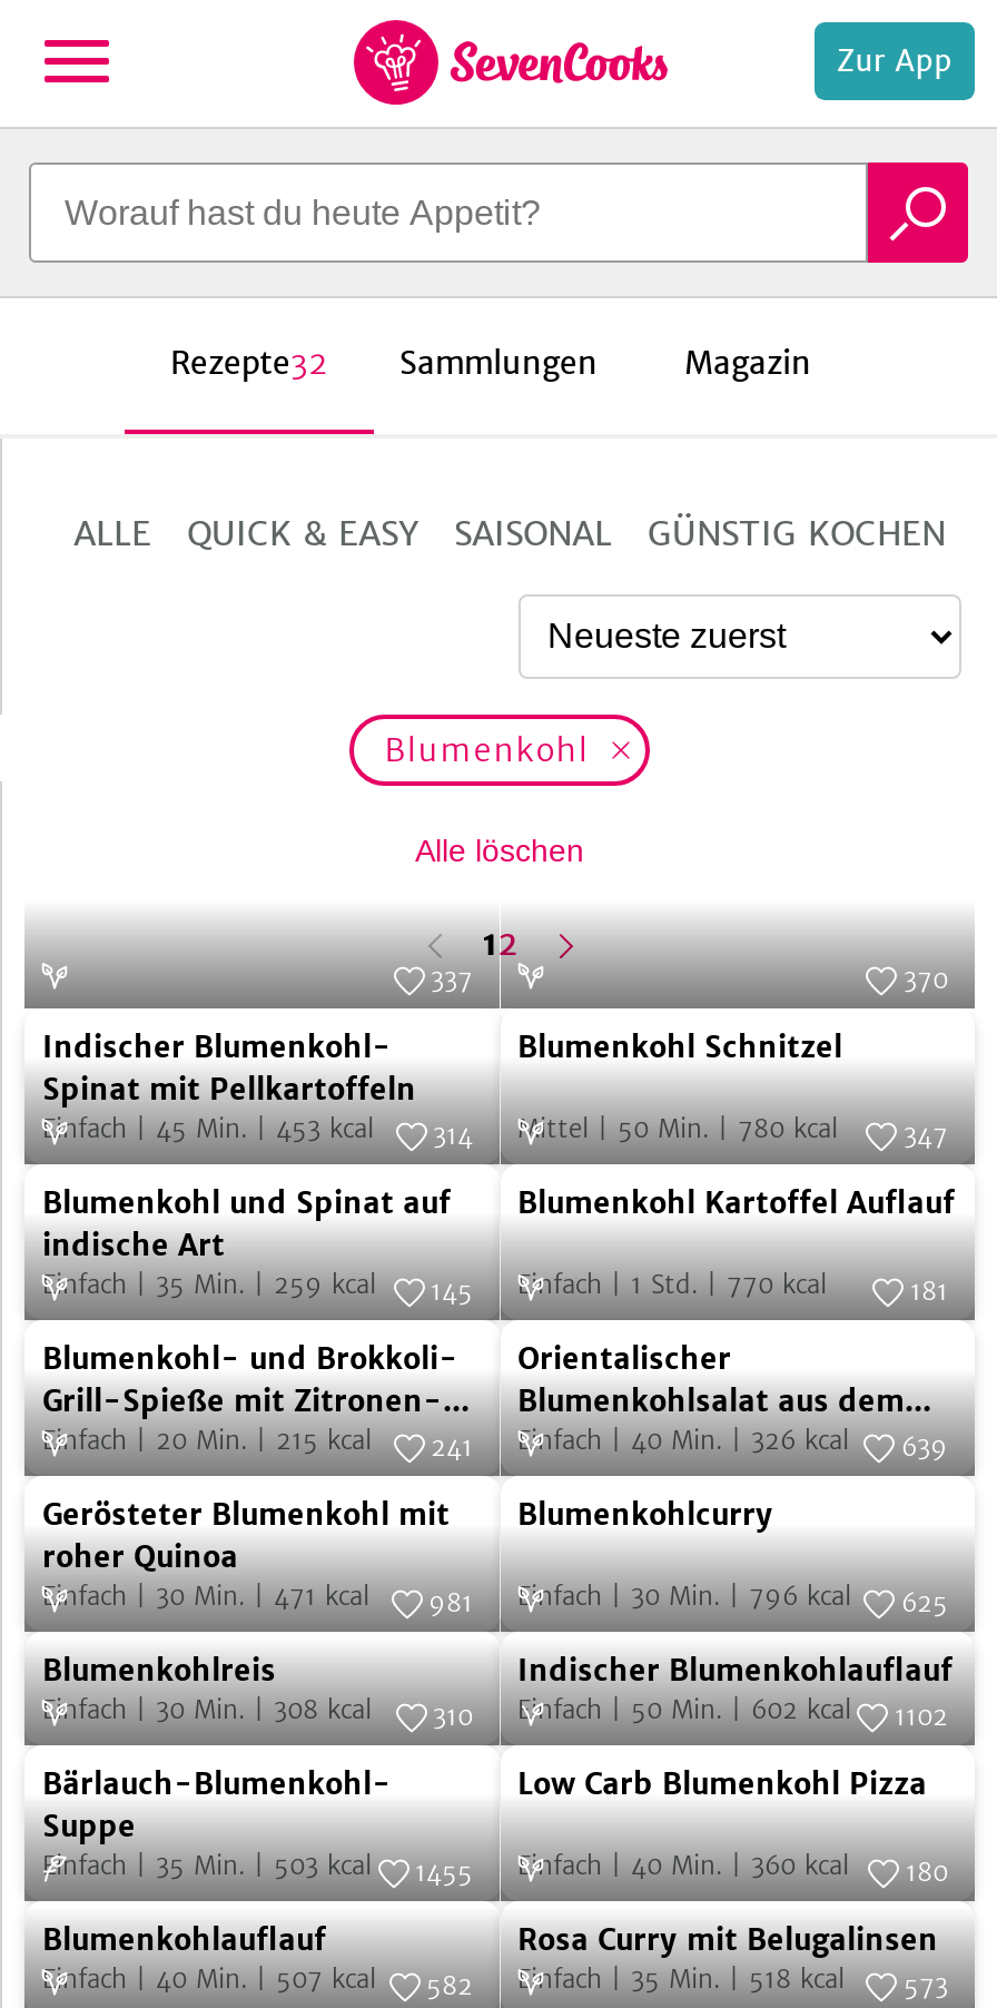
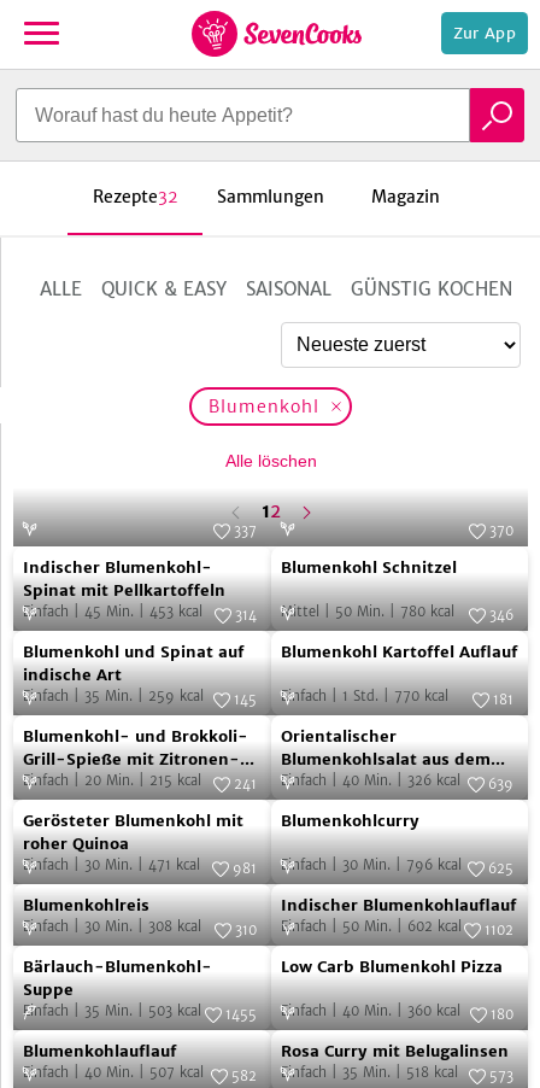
[904,1120,948,1151] 347 -> [489,607,513,624] 346

